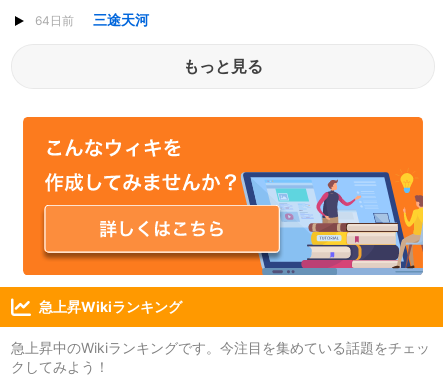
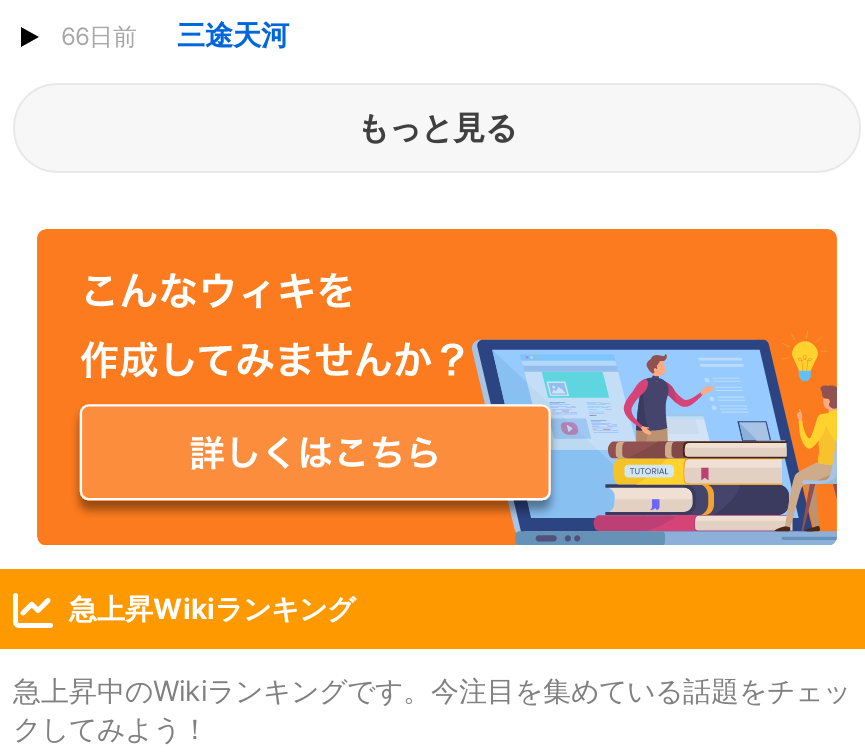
[35,11,149,28] 64日前 三途天河 -> [61,16,289,50] 66日前 三途天河

